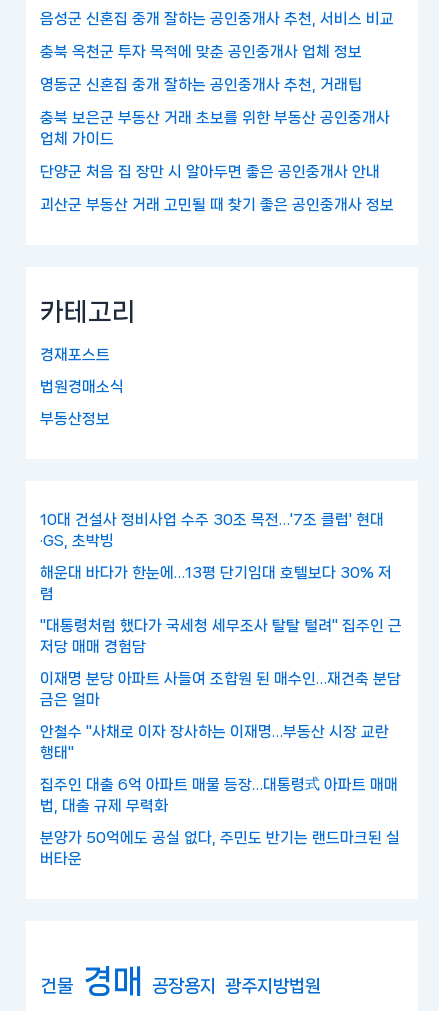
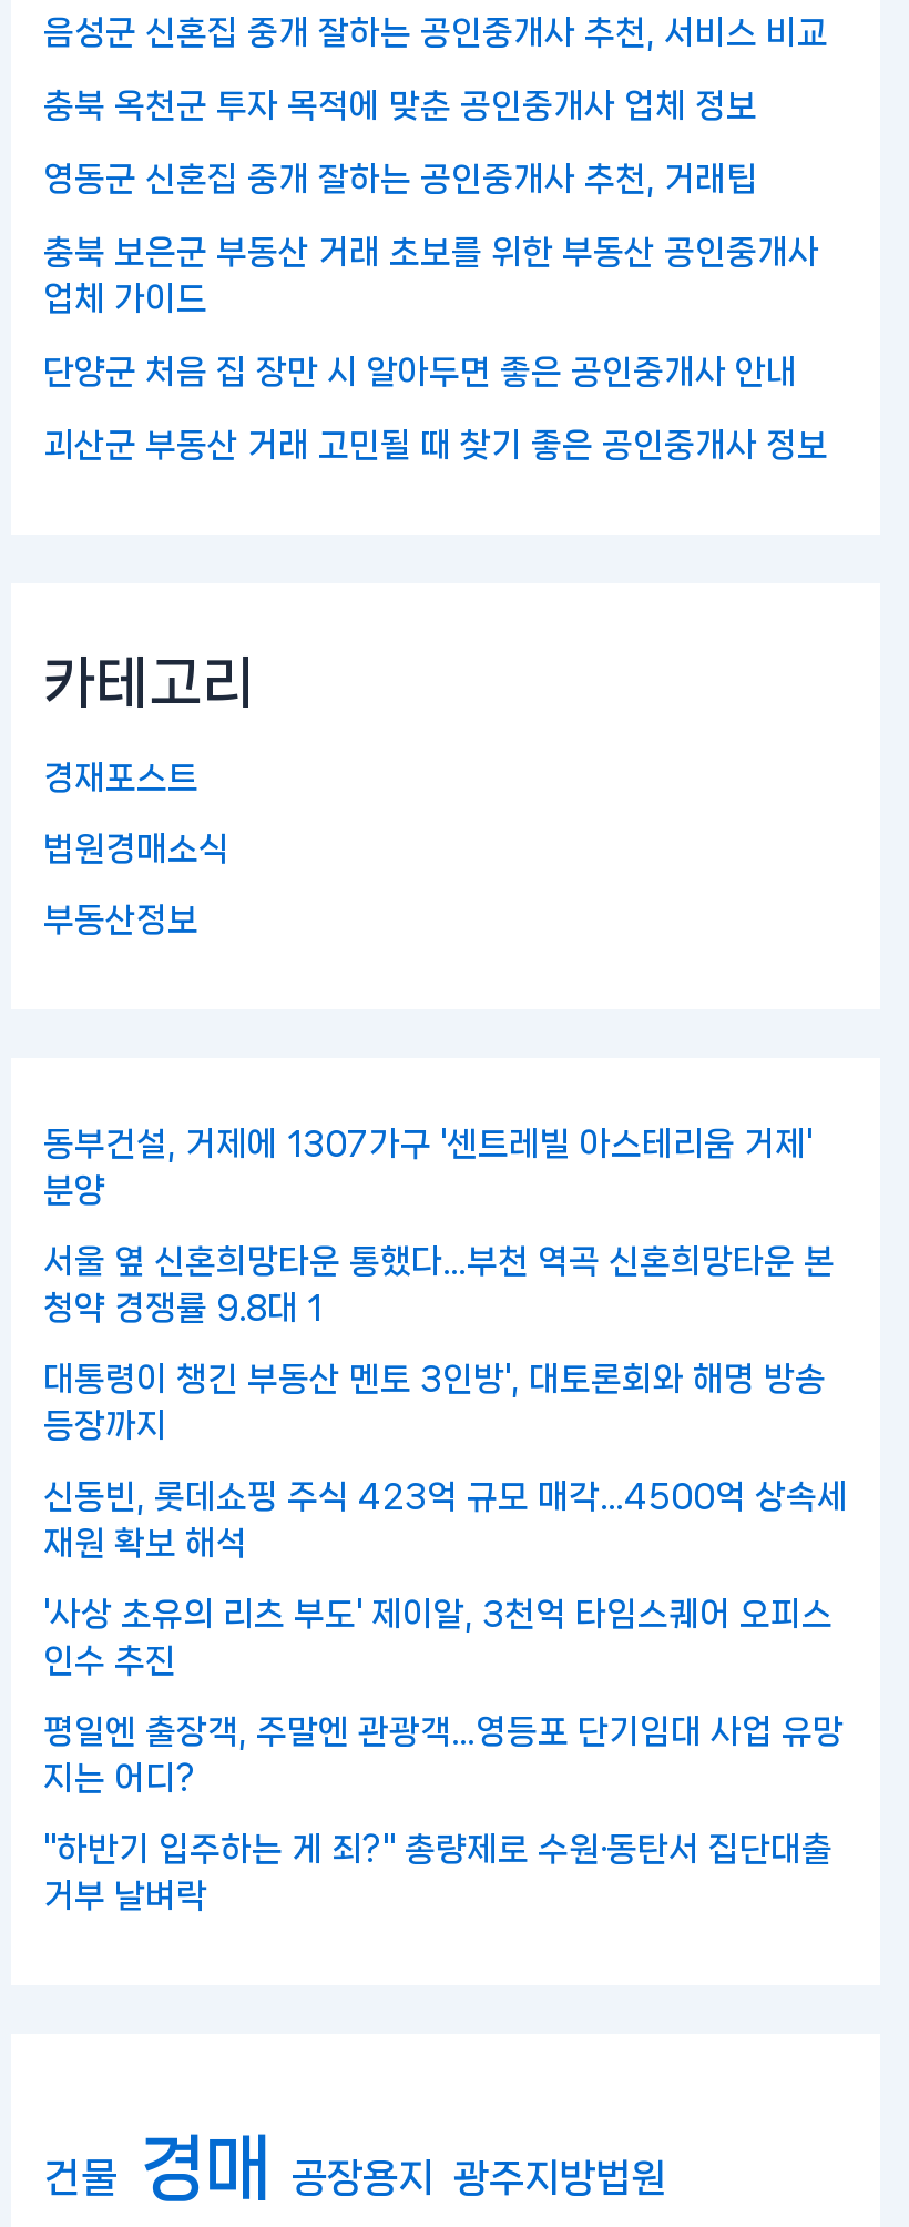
[40,512,384,549] 10대 건설사 정비사업 수주 30조 목전…'7조 클럽' 현대 | ·GS, 초박빙 -> [43,1128,813,1210] 동부건설, 거제에 1307가구 '센트레빌 아스테리움 거제' | 분양
[40,565,392,602] 해운대 바다가 한눈에…13평 단기임대 호텔보다 30% 저 | 렴 -> [43,1245,835,1327] 서울 옆 신혼희망타운 통했다…부천 역곡 신혼희망타운 본 | 청약 경쟁률 9.8대 1
[40,618,402,655] "대통령처럼 했다가 국세청 세무조사 탈탈 털려" 집주인 근 | 저당 매매 경험담 -> [43,1363,826,1445] 대통령이 챙긴 부동산 멘토 3인방', 대토론회와 해명 방송 | 등장까지
[40,671,401,708] 이재명 분당 아파트 사들여 조합원 된 매수인…재건축 분담 | 금은 얼마 -> [43,1480,848,1562] 신동빈, 롯데쇼핑 주식 423억 규모 매각…4500억 상속세 | 재원 확보 해석
[40,724,389,761] 안철수 "사채로 이자 장사하는 이재명…부동산 시장 교란 | 행태" -> [43,1597,833,1679] '사상 초유의 리츠 부도' 제이알, 3천억 타임스퀘어 오피스 | 인수 추진
[40,777,398,814] 집주인 대출 6억 아파트 매물 등장…대통령式 아파트 매매 | 법, 대출 규제 무력화 -> [43,1715,844,1797] 평일엔 출장객, 주말엔 관광객…영등포 단기임대 사업 유망 | 지는 어디?
[40,830,400,867] 분양가 50억에도 공실 없다, 주민도 반기는 랜드마크된 실 | 버타운 -> [43,1832,833,1914] "하반기 입주하는 게 죄?" 총량제로 수원·동탄서 집단대출 | 거부 날벼락

